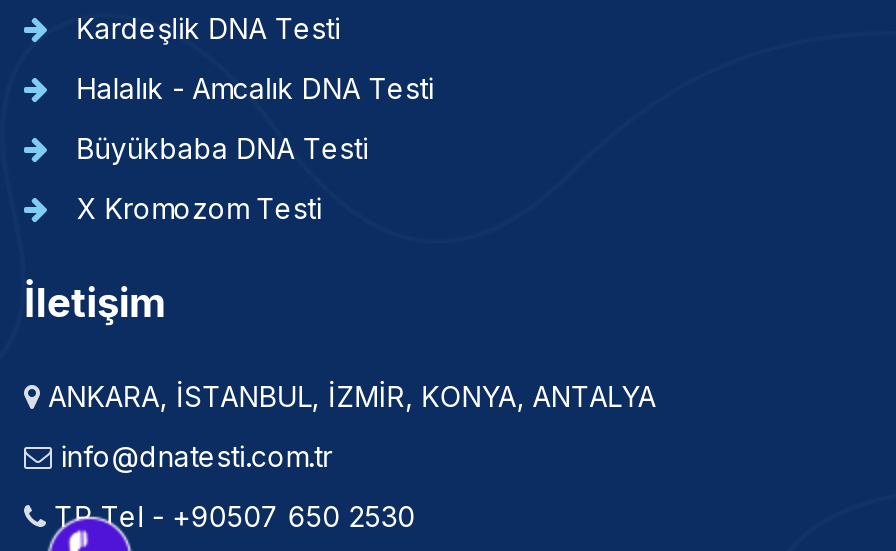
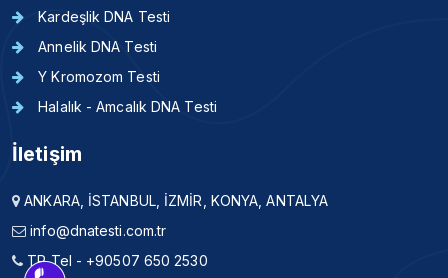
none -> [34,38,160,85] Annelik DNA Testi | Y Kromozom Testi
moved [68,71,434,105] -> [34,98,217,115]: Halalık - Amcalık DNA Testi
[68,131,368,225] Büyükbaba DNA Testi | X Kromozom Testi -> none

